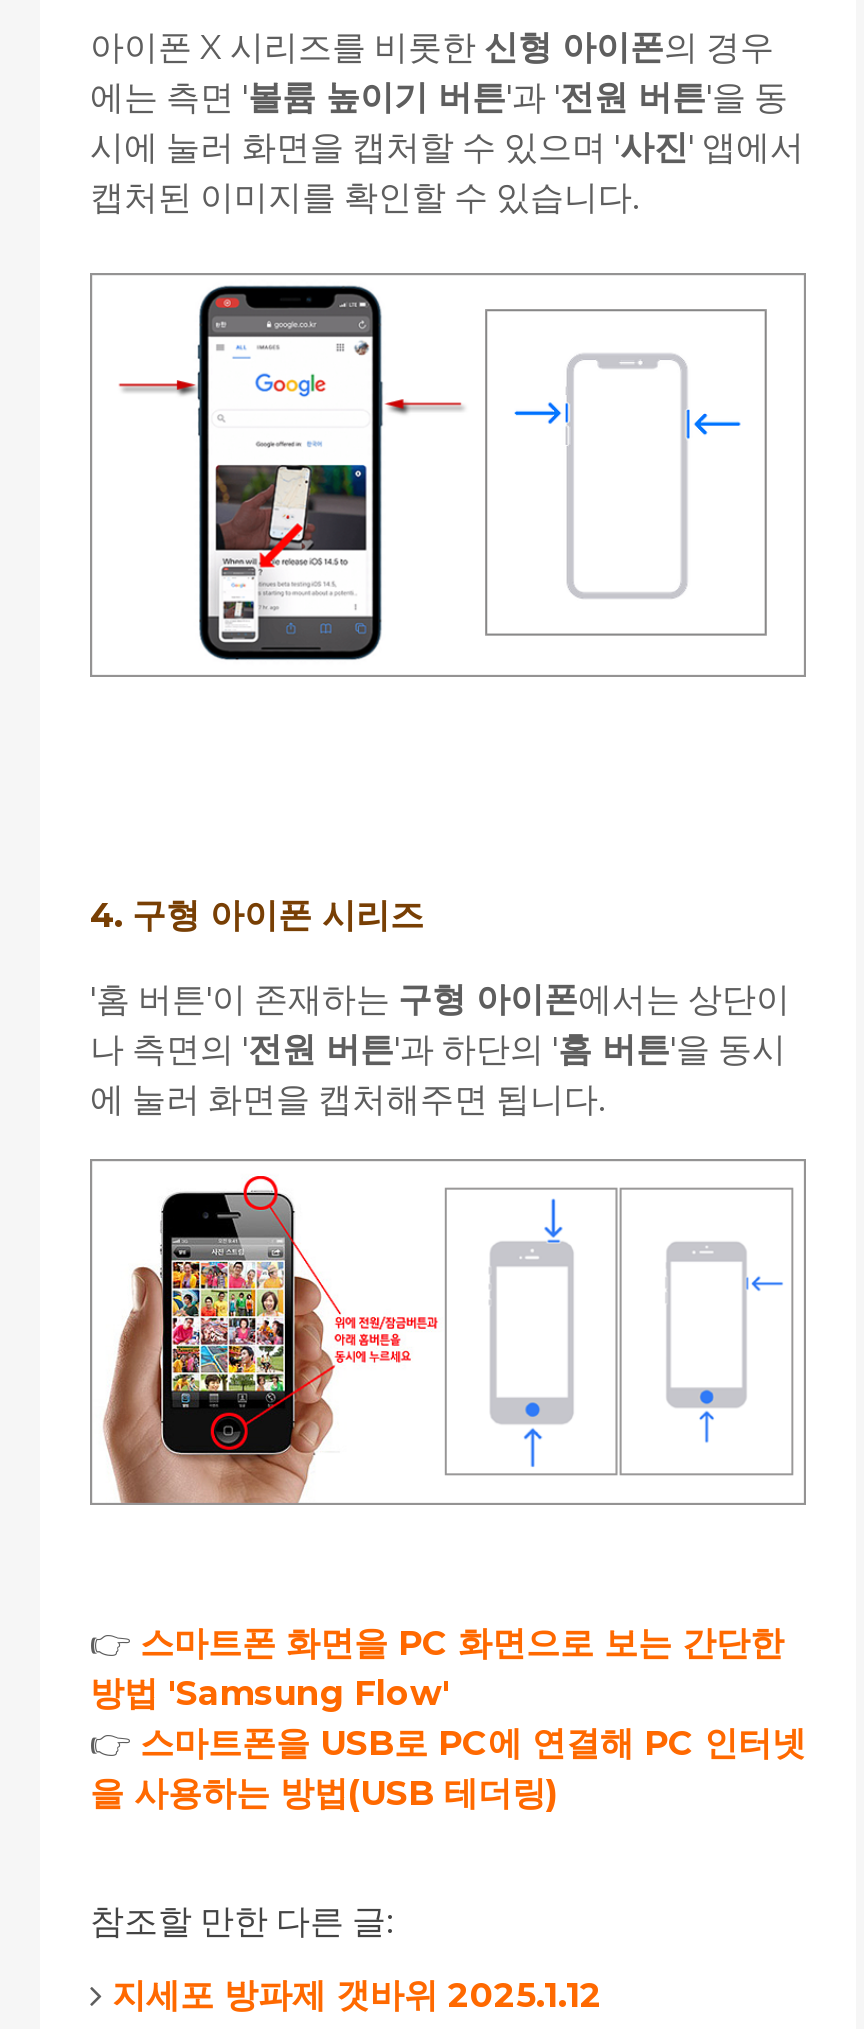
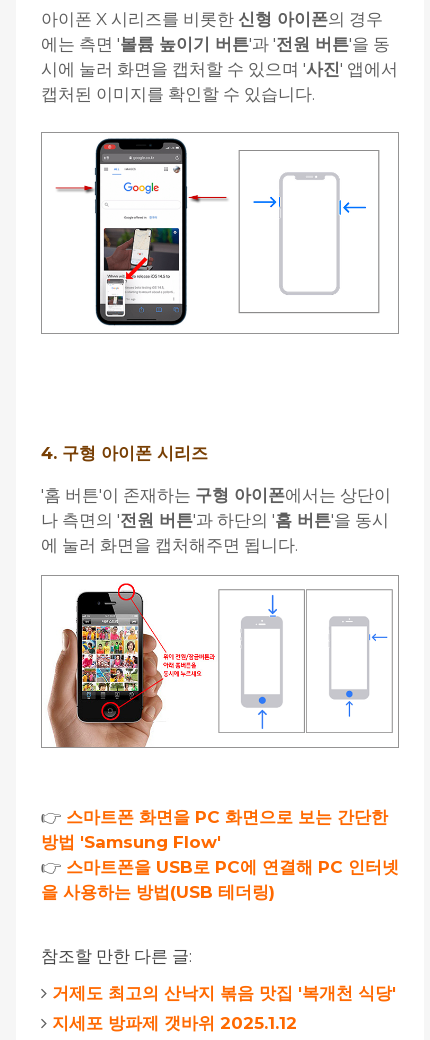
none -> [52,983,396,1003] 거제도 최고의 산낙지 볶음 맛집 '복개천 식당'

